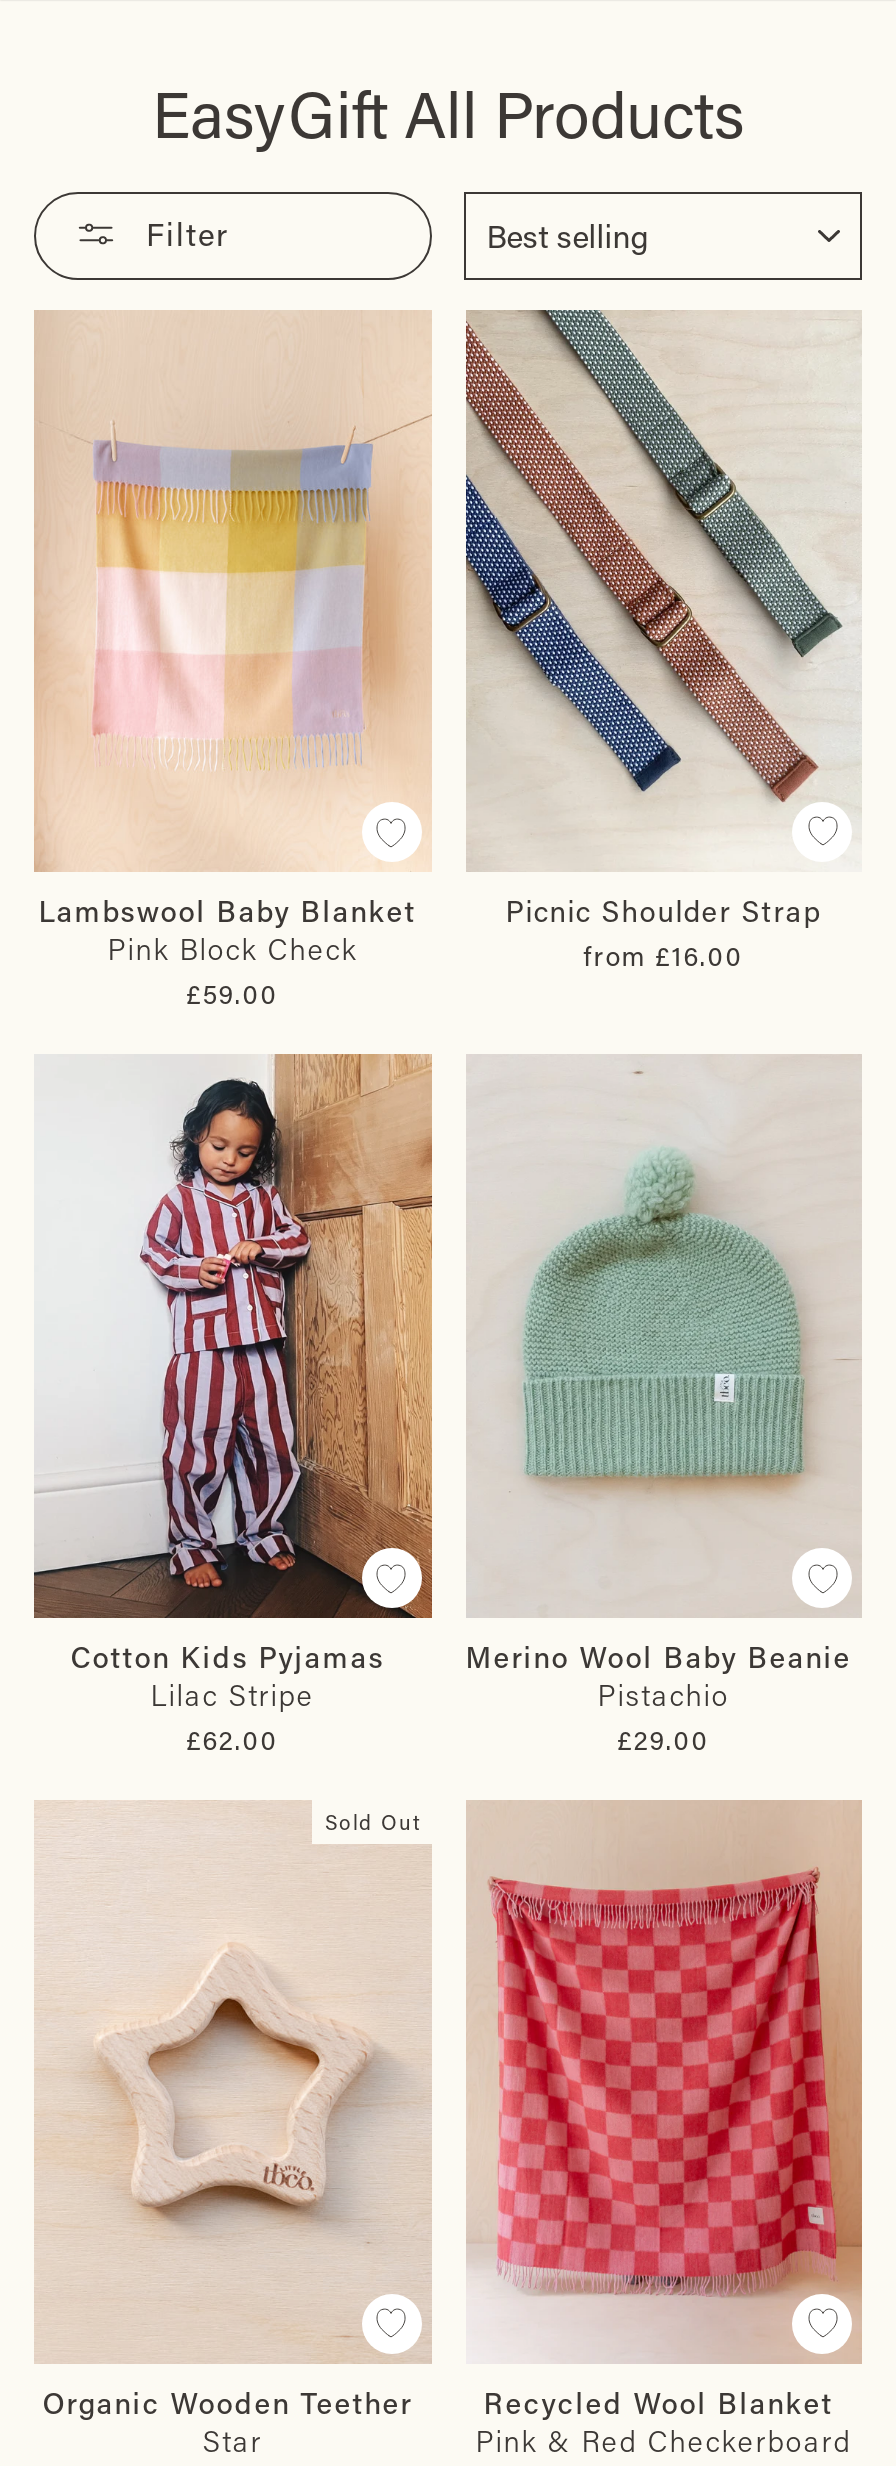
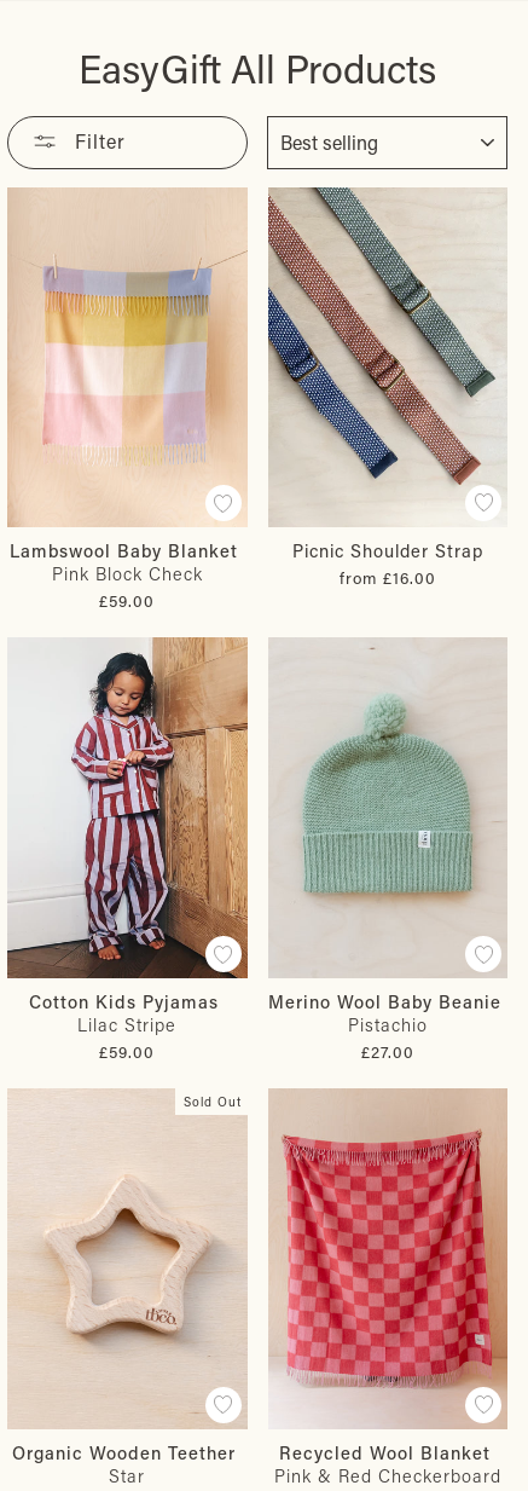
[186,1722,278,1758] £62.00 -> [99,1041,155,1063] £59.00
[618,1722,710,1758] £29.00 -> [361,1041,414,1063] £27.00

